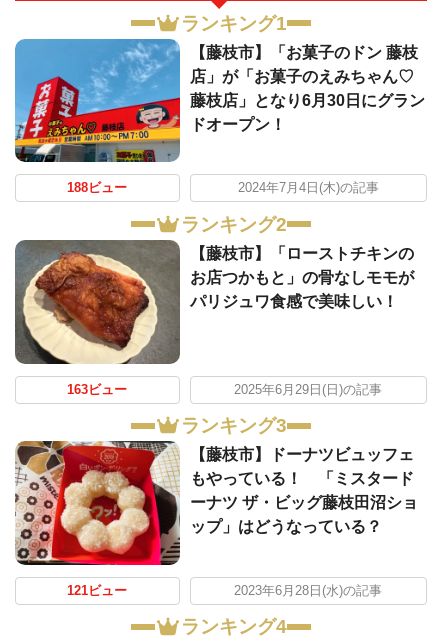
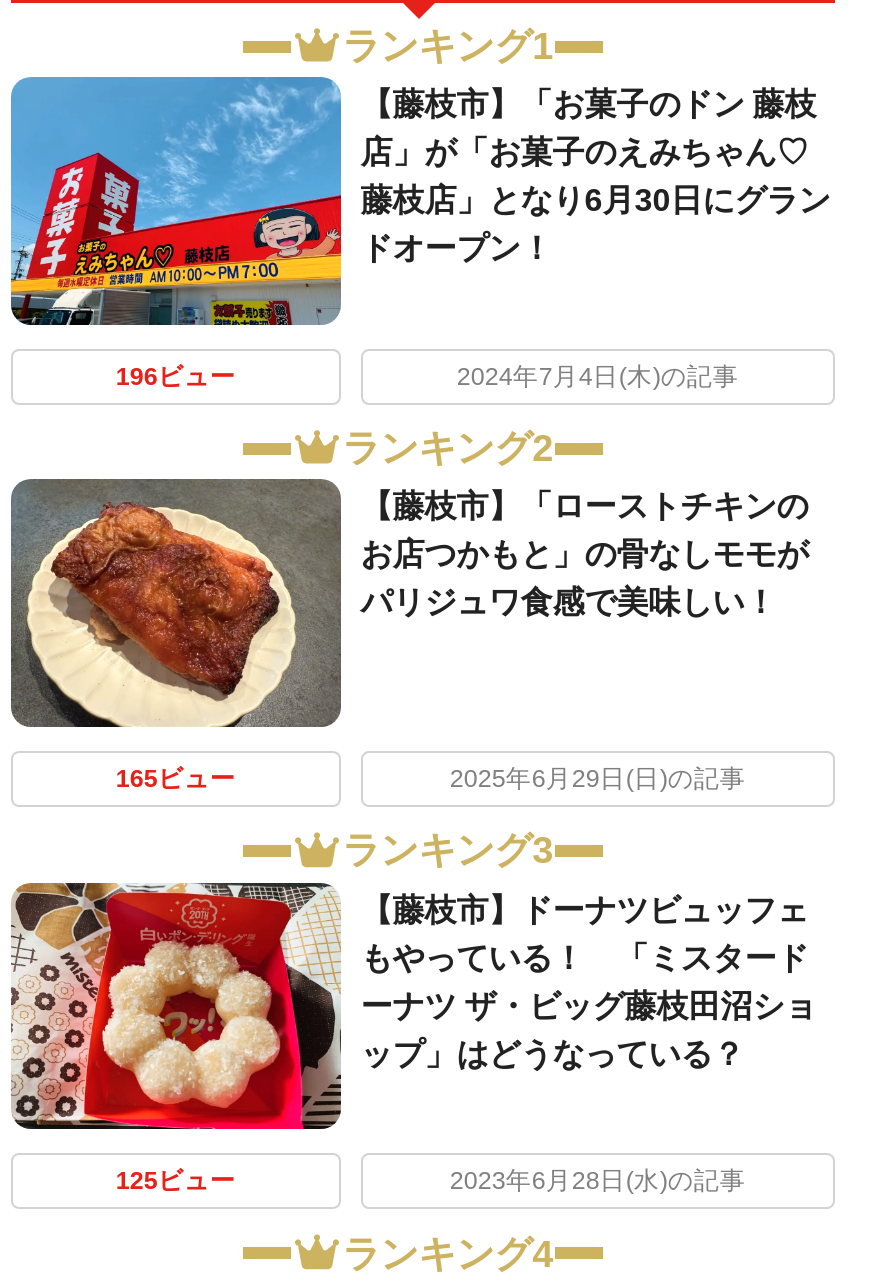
[67,181,127,195] 188ビュー -> [116,363,236,391] 196ビュー
[67,383,127,397] 163ビュー -> [116,765,236,793] 165ビュー
[67,584,127,598] 121ビュー -> [116,1167,236,1195] 125ビュー

